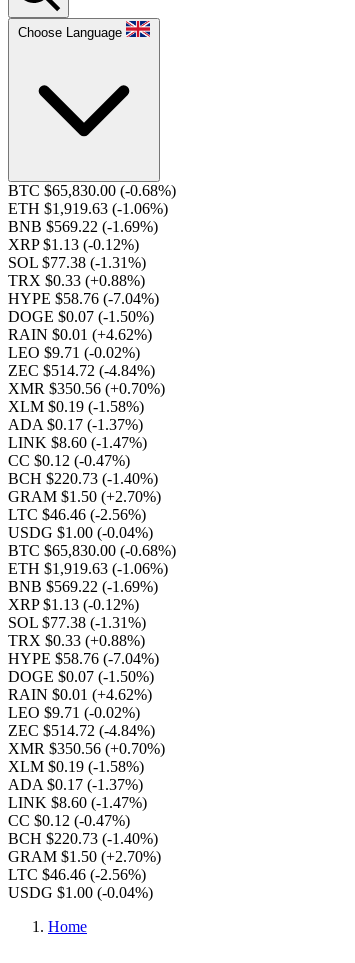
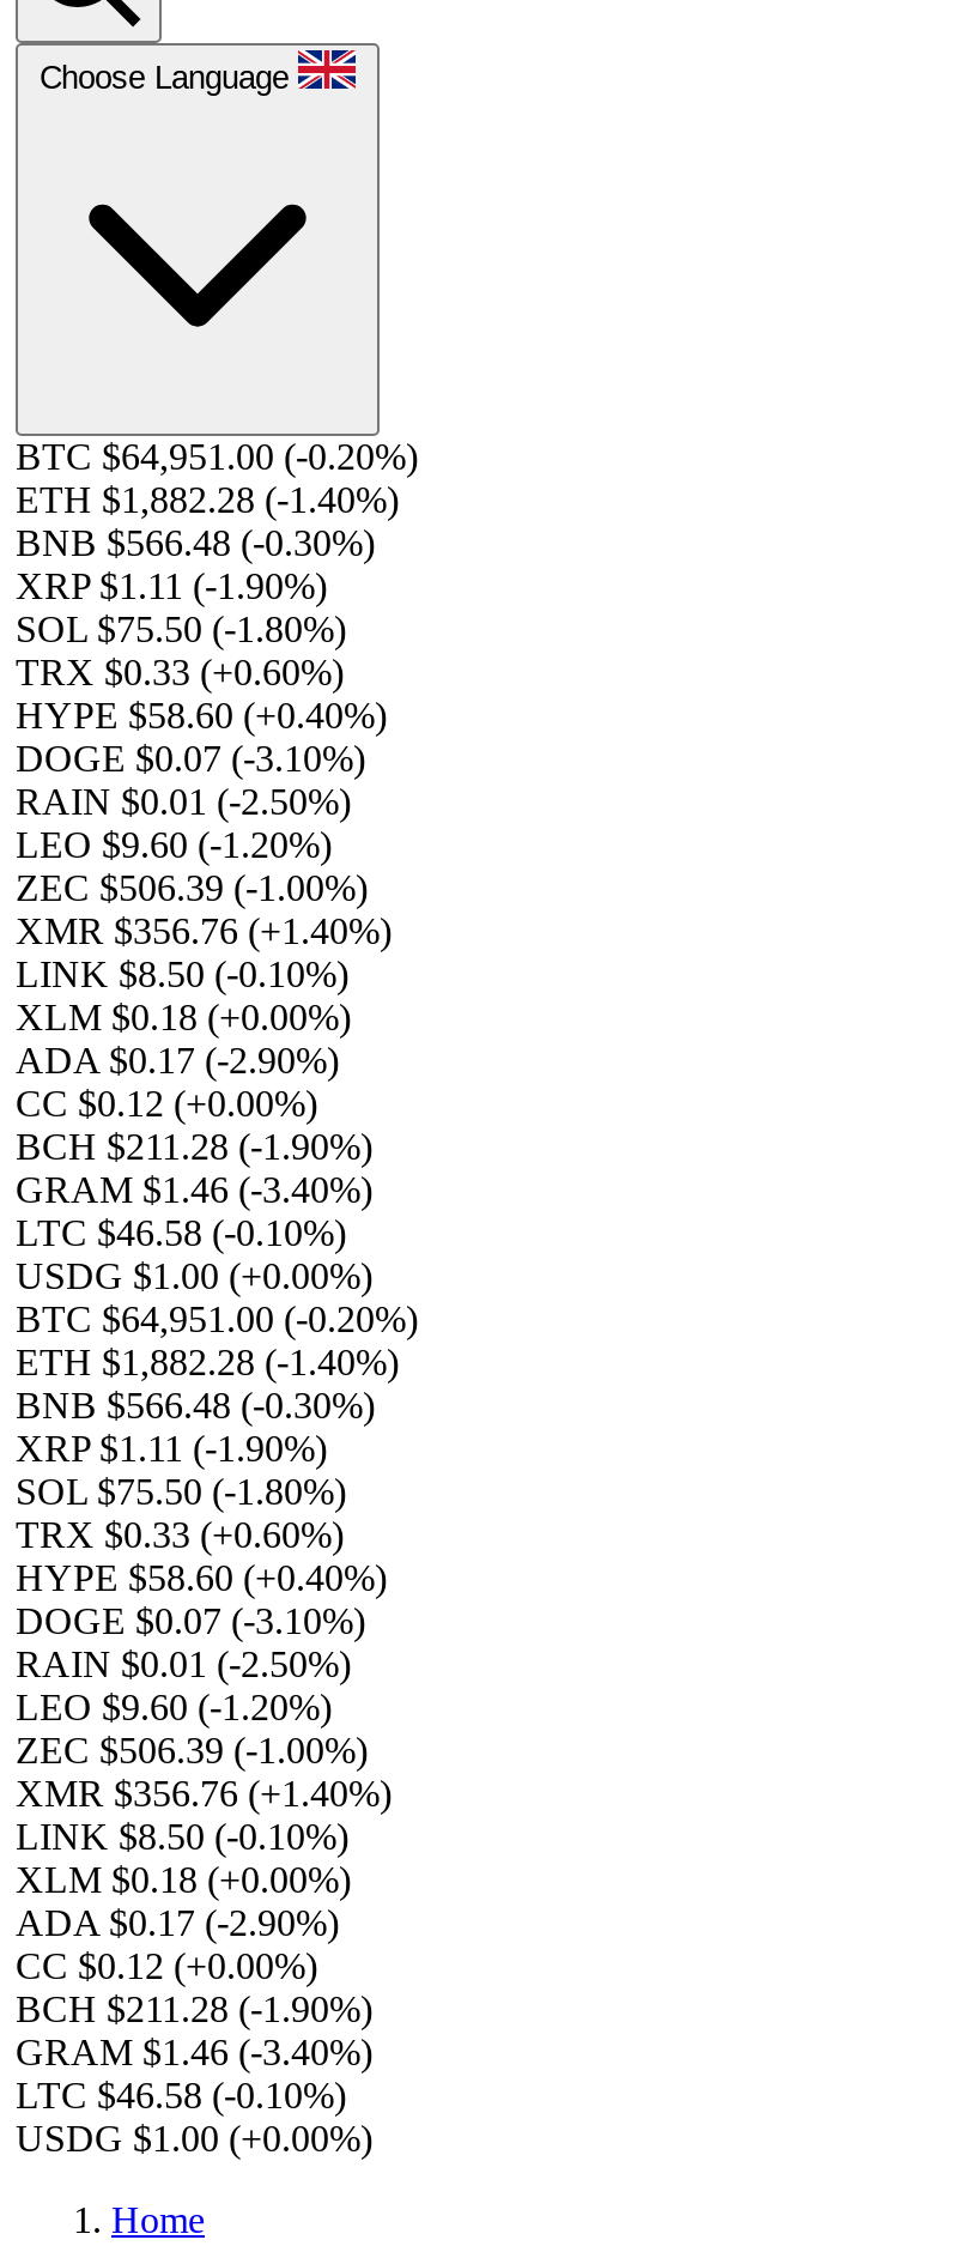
[8,182,176,901] BTC $65,830.00(-0.68%) | ETH $1,919.63 (-1.06%) | BNB $569.22 (-1.69%) | XRP $1.13 (-0.12%) | SOL $77.38 (-1.31%) | TRX $0.33 (+0.88%) | HYPE $58.76 (-7.04%) | DOGE $0.07 (-1.50%) | RAIN $0.01 (+4.62%) | LEO $9.71 (-0.02%) | ZEC $514.72 (-4.84%) | XMR $350.56(+0.70%) | XLM $0.19 (-1.58%) | ADA $0.17 (-1.37%) | LINK $8.60 (-1.47%) | CC $0.12 (-0.47%) | BCH $220.73 (-1.40%) | GRAM $1.50 (+2.70%) | LTC $46.46 (-2.56%) | USDG $1.00(-0.04%) | BTC $65,830.00 (-0.68%) | ETH $1,919.63 (-1.06%) | BNB $569.22 (-1.69%) | XRP $1.13 (-0.12%) | SOL $77.38 (-1.31%) | TRX $0.33 (+0.88%) | HYPE $58.76 (-7.04%) | DOGE $0.07 (-1.50%) | RAIN $0.01 (+4.62%) | LEO $9.71 (-0.02%) | ZEC $514.72 (-4.84%) | XMR $350.56(+0.70%) | XLM $0.19 (-1.58%) | ADA $0.17 (-1.37%) | LINK $8.60 (-1.47%) | CC $0.12 (-0.47%) | BCH $220.73 (-1.40%) | GRAM $1.50 (+2.70%) | LTC $46.46 (-2.56%) | USDG $1.00(-0.04%) -> [16,436,418,2159] BTC $64,951.00(-0.20%) | ETH $1,882.28 (-1.40%) | BNB $566.48 (-0.30%) | XRP $1.11 (-1.90%) | SOL $75.50 (-1.80%) | TRX $0.33 (+0.60%) | HYPE $58.60 (+0.40%) | DOGE $0.07 (-3.10%) | RAIN $0.01 (-2.50%) | LEO $9.60 (-1.20%) | ZEC $506.39 (-1.00%) | XMR $356.76(+1.40%) | LINK $8.50 (-0.10%) | XLM $0.18 (+0.00%) | ADA $0.17 (-2.90%) | CC $0.12 (+0.00%) | BCH $211.28 (-1.90%) | GRAM $1.46 (-3.40%) | LTC $46.58 (-0.10%) | USDG $1.00(+0.00%) | BTC $64,951.00 (-0.20%) | ETH $1,882.28 (-1.40%) | BNB $566.48 (-0.30%) | XRP $1.11 (-1.90%) | SOL $75.50 (-1.80%) | TRX $0.33 (+0.60%) | HYPE $58.60 (+0.40%) | DOGE $0.07 (-3.10%) | RAIN $0.01 (-2.50%) | LEO $9.60 (-1.20%) | ZEC $506.39 (-1.00%) | XMR $356.76(+1.40%) | LINK $8.50 (-0.10%) | XLM $0.18 (+0.00%) | ADA $0.17 (-2.90%) | CC $0.12 (+0.00%) | BCH $211.28 (-1.90%) | GRAM $1.46 (-3.40%) | LTC $46.58 (-0.10%) | USDG $1.00(+0.00%)

